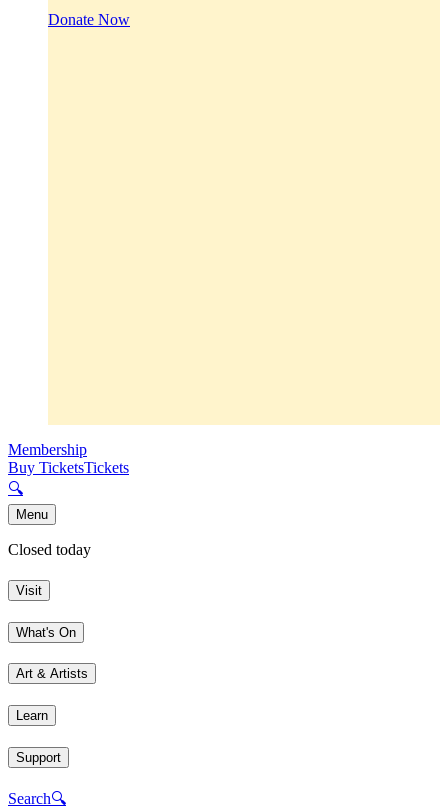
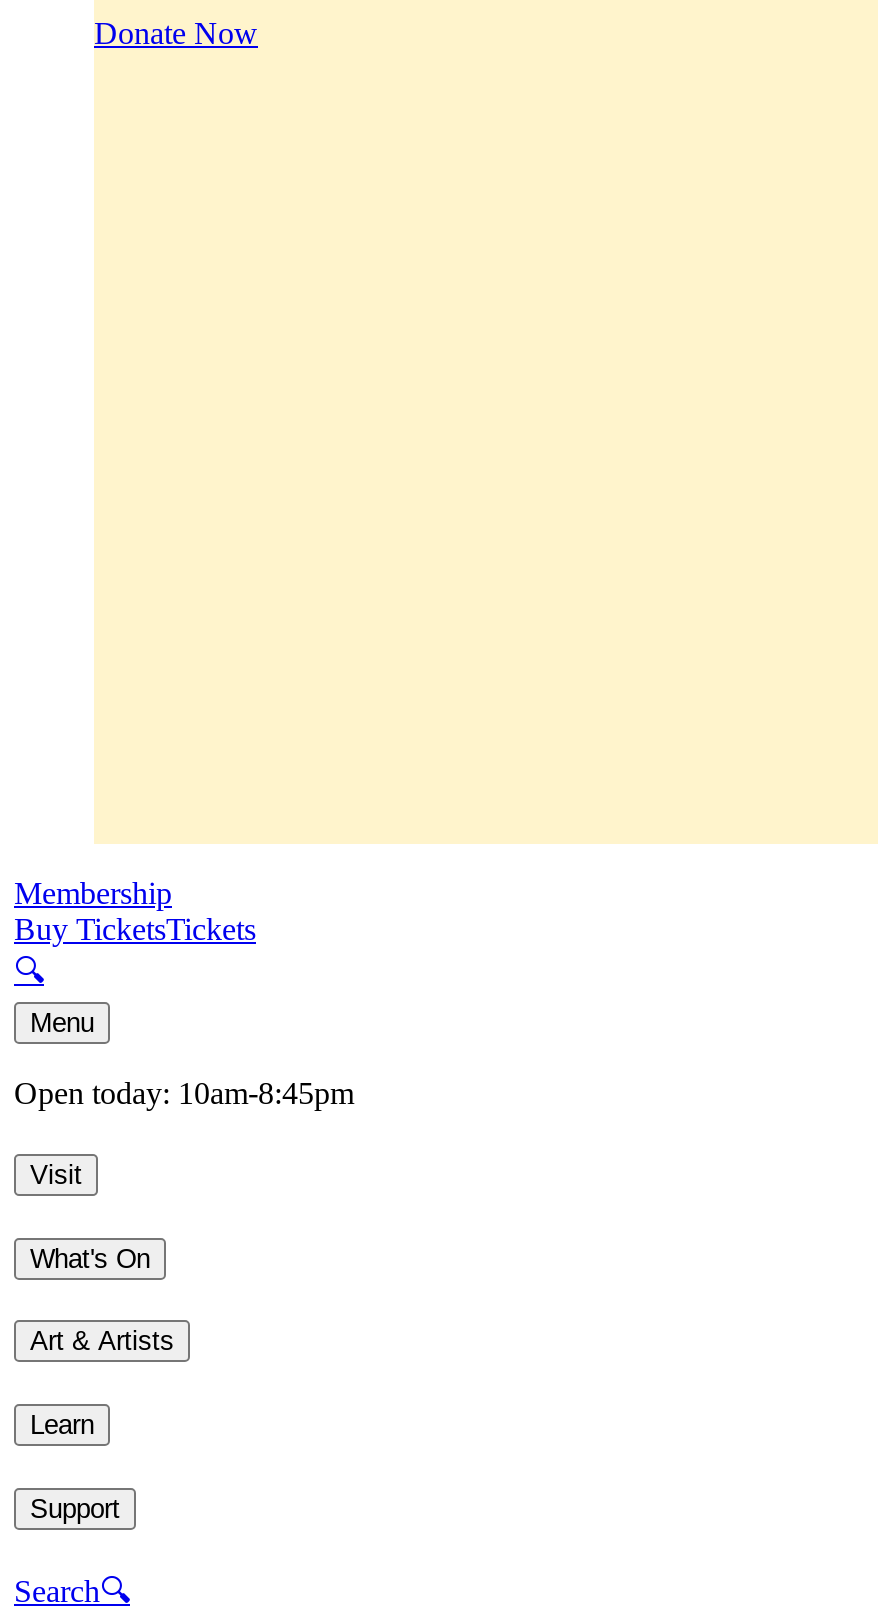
[8,541,91,558] Closed today -> [14,1077,354,1111] Open today: 10am-8:45pm

